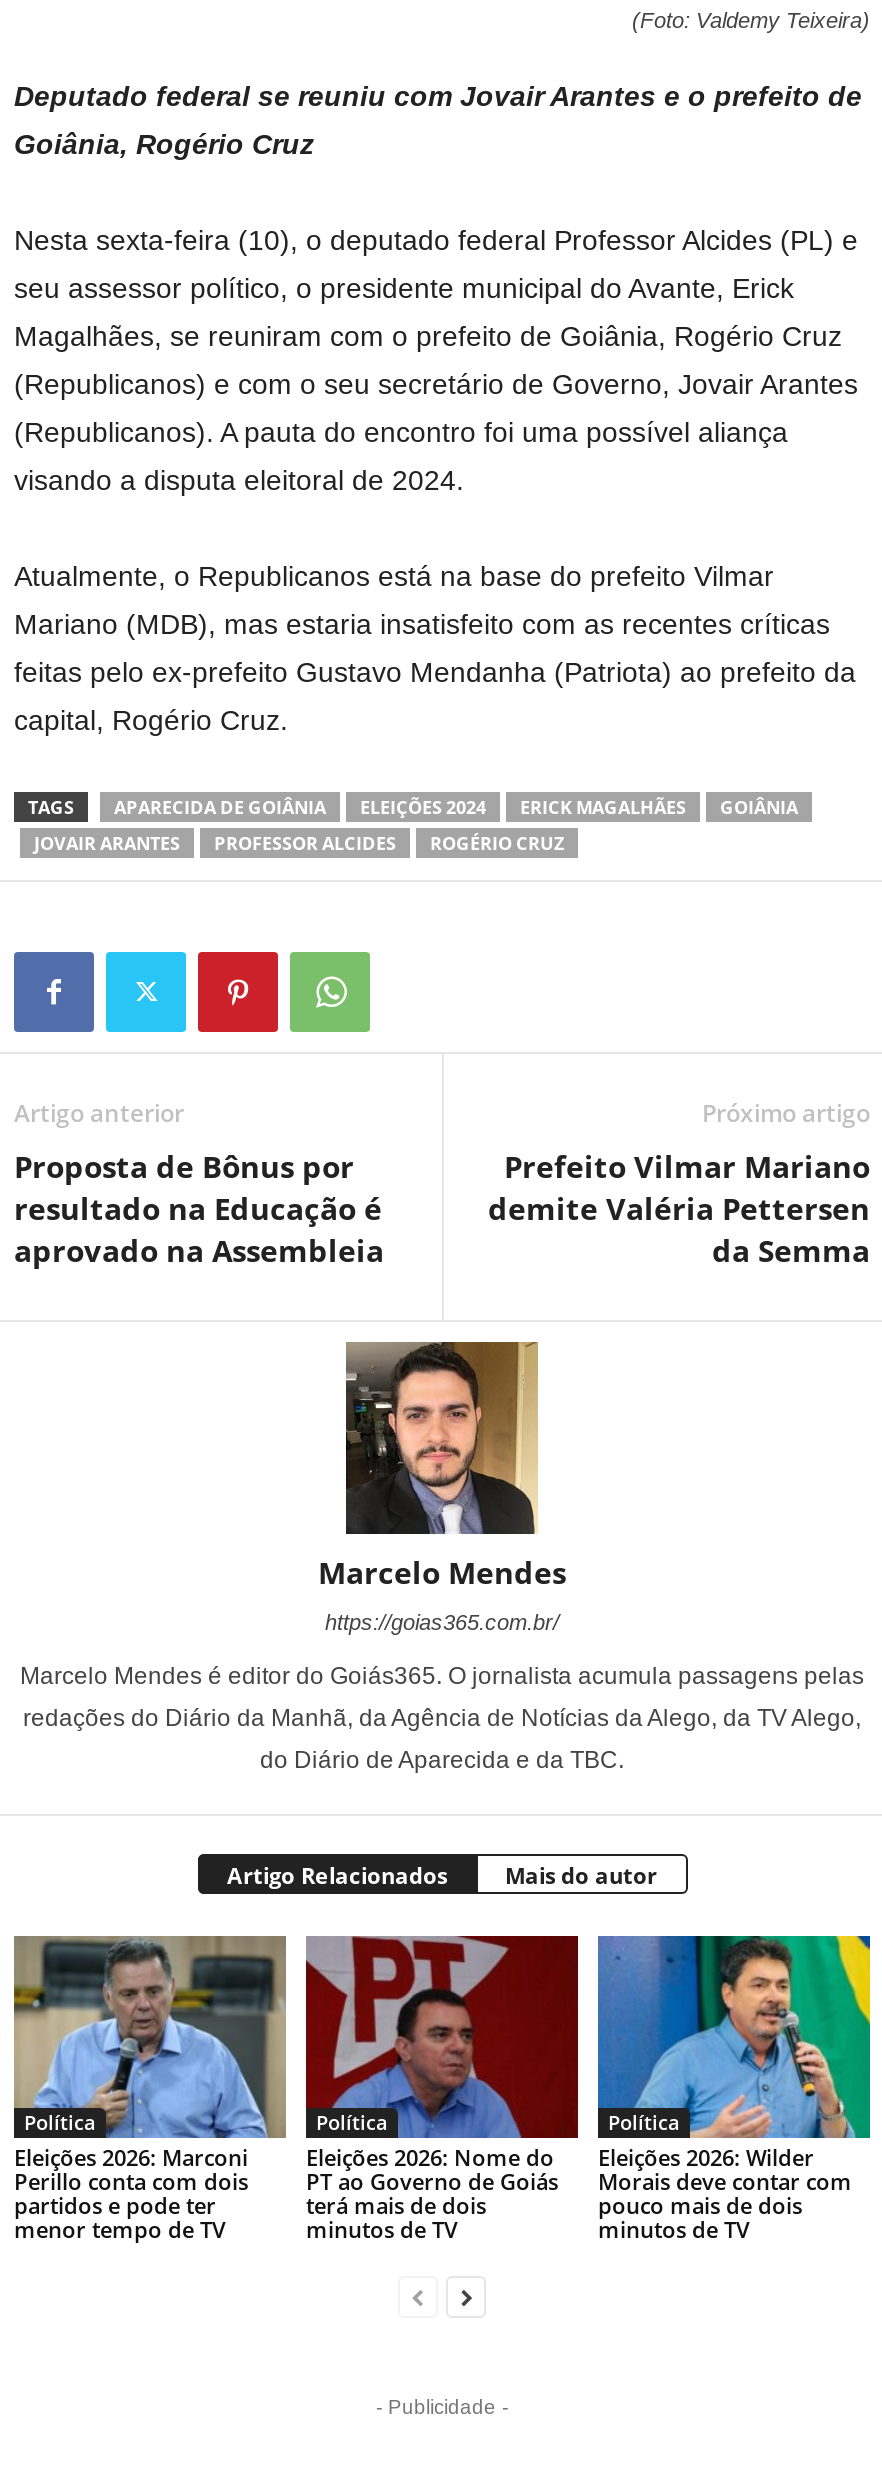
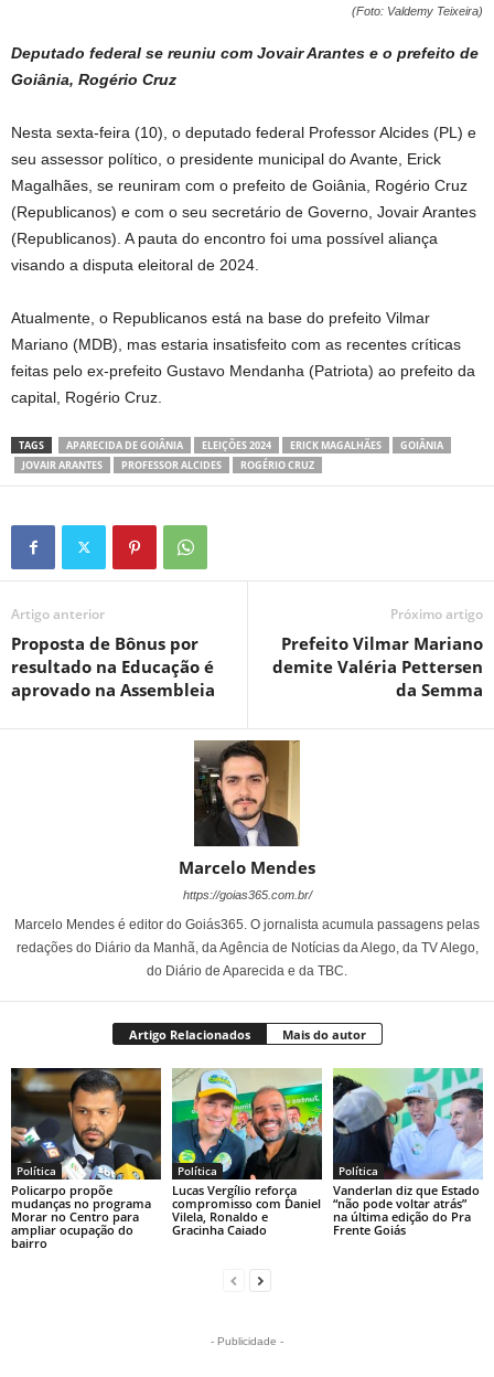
[12,1934,286,2245] [image] | Eleições 2026: Marconi | Perillo conta com dois | partidos e pode ter | menor tempo de TV -> [10,1067,162,1252] [image] | Policarpo propõe | mudanças no programa | Morar no Centro para | ampliar ocupação do | bairro
[304,1934,580,2245] [image] | Eleições 2026: Nome do | PT ao Governo de Goiás | terá mais de dois | minutos de TV -> [171,1068,323,1238] [image] | Lucas Vergílio reforça | compromisso com Daniel | Vilela, Ronaldo e | Gracinha Caiado
[596,1934,872,2245] [image] | Eleições 2026: Wilder | Morais deve contar com | pouco mais de dois | minutos de TV -> [332,1067,484,1238] [image] | Vanderlan diz que Estado | “não pode voltar atrás” | na última edição do Pra | Frente Goiás

